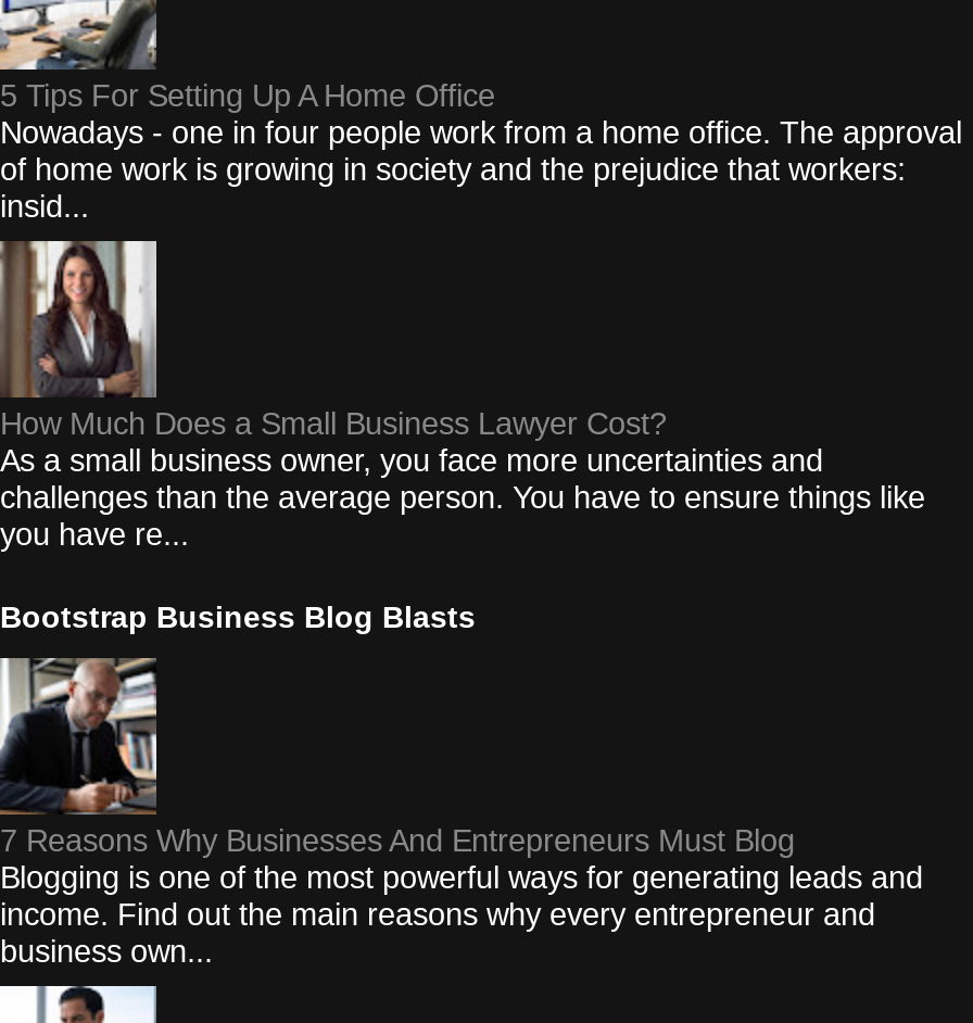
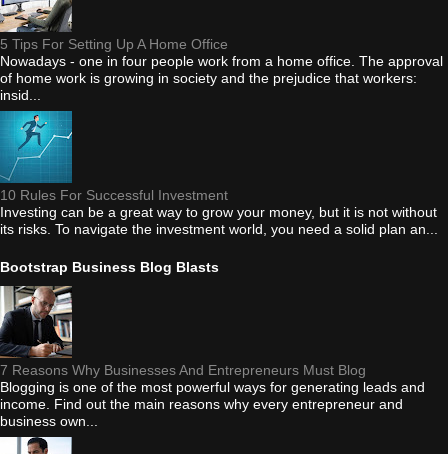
[0,239,925,552] [image] | How Much Does a Small Business Lawyer Cost? | As a small business owner, you face more uncertainties and | challenges than the average person. You have to ensure things like | you have re... -> [0,110,438,237] [image] | 10 Rules For Successful Investment | Investing can be a great way to grow your money, but it is not without | its risks. To navigate the investment world, you need a solid plan an...

